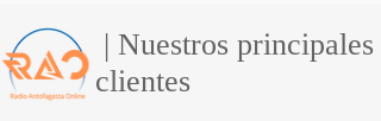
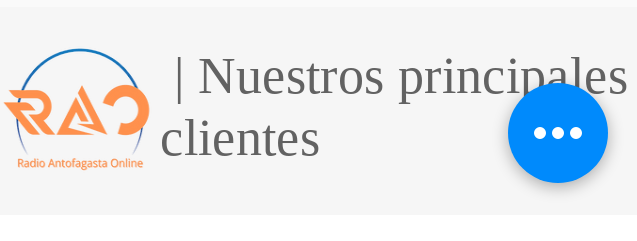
none -> [504,111,612,189] [image]

